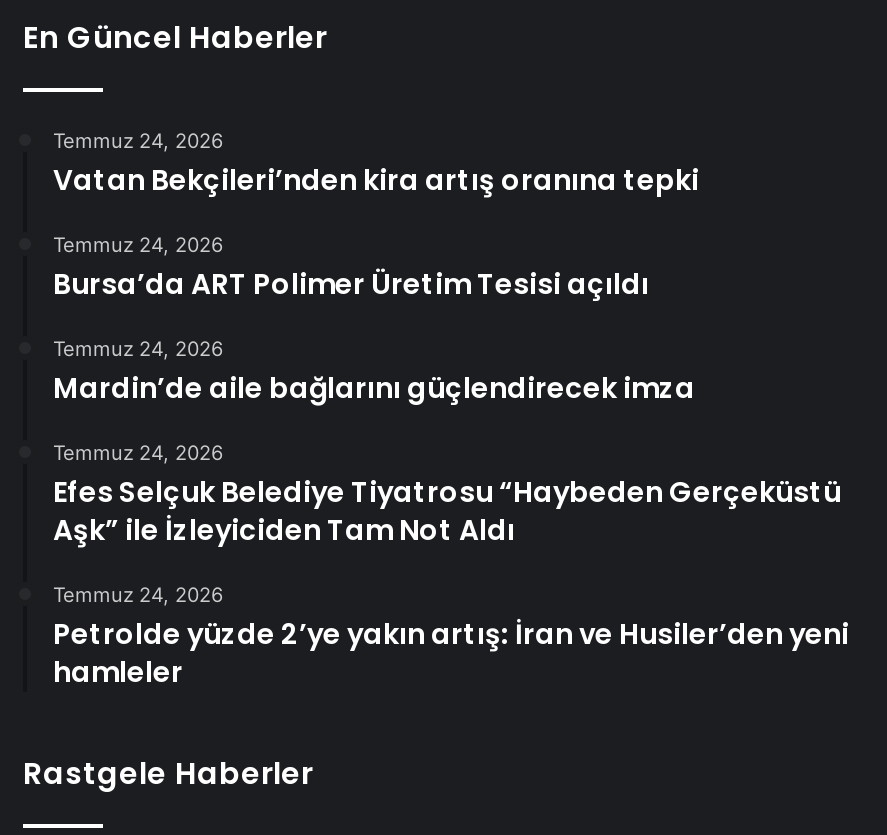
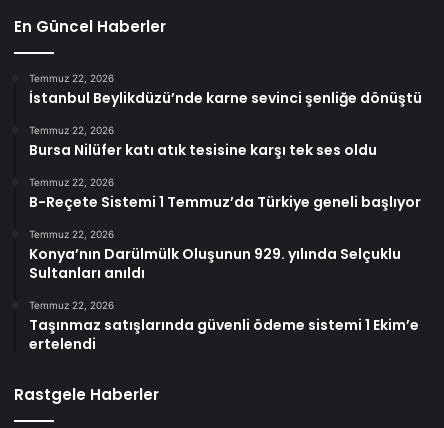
[53,128,699,200] Temmuz 24, 2026 | Vatan Bekçileri’nden kira artış oranına tepki -> [29,72,422,108] Temmuz 22, 2026 | İstanbul Beylikdüzü’nde karne sevinci şenliğe dönüştü
[53,232,649,304] Temmuz 24, 2026 | Bursa’da ART Polimer Üretim Tesisi açıldı -> [29,124,377,160] Temmuz 22, 2026 | Bursa Nilüfer katı atık tesisine karşı tek ses oldu
[53,336,695,408] Temmuz 24, 2026 | Mardin’de aile bağlarını güçlendirecek imza -> [29,176,421,212] Temmuz 22, 2026 | B-Reçete Sistemi 1 Temmuz’da Türkiye geneli başlıyor
[53,440,841,550] Temmuz 24, 2026 | Efes Selçuk Belediye Tiyatrosu “Haybeden Gerçeküstü | Aşk” ile İzleyiciden Tam Not Aldı -> [29,228,401,283] Temmuz 22, 2026 | Konya’nın Darülmülk Oluşunun 929. yılında Selçuklu | Sultanları anıldı
[53,582,849,692] Temmuz 24, 2026 | Petrolde yüzde 2’ye yakın artış: İran ve Husiler’den yeni | hamleler -> [29,299,419,354] Temmuz 22, 2026 | Taşınmaz satışlarında güvenli ödeme sistemi 1 Ekim’e | ertelendi

